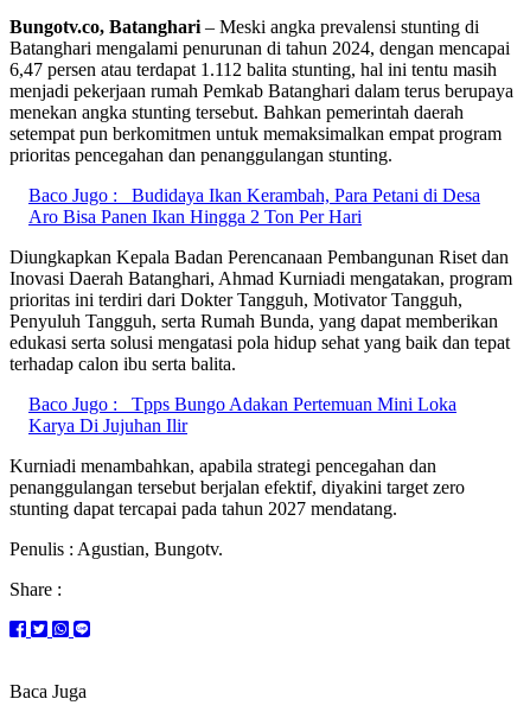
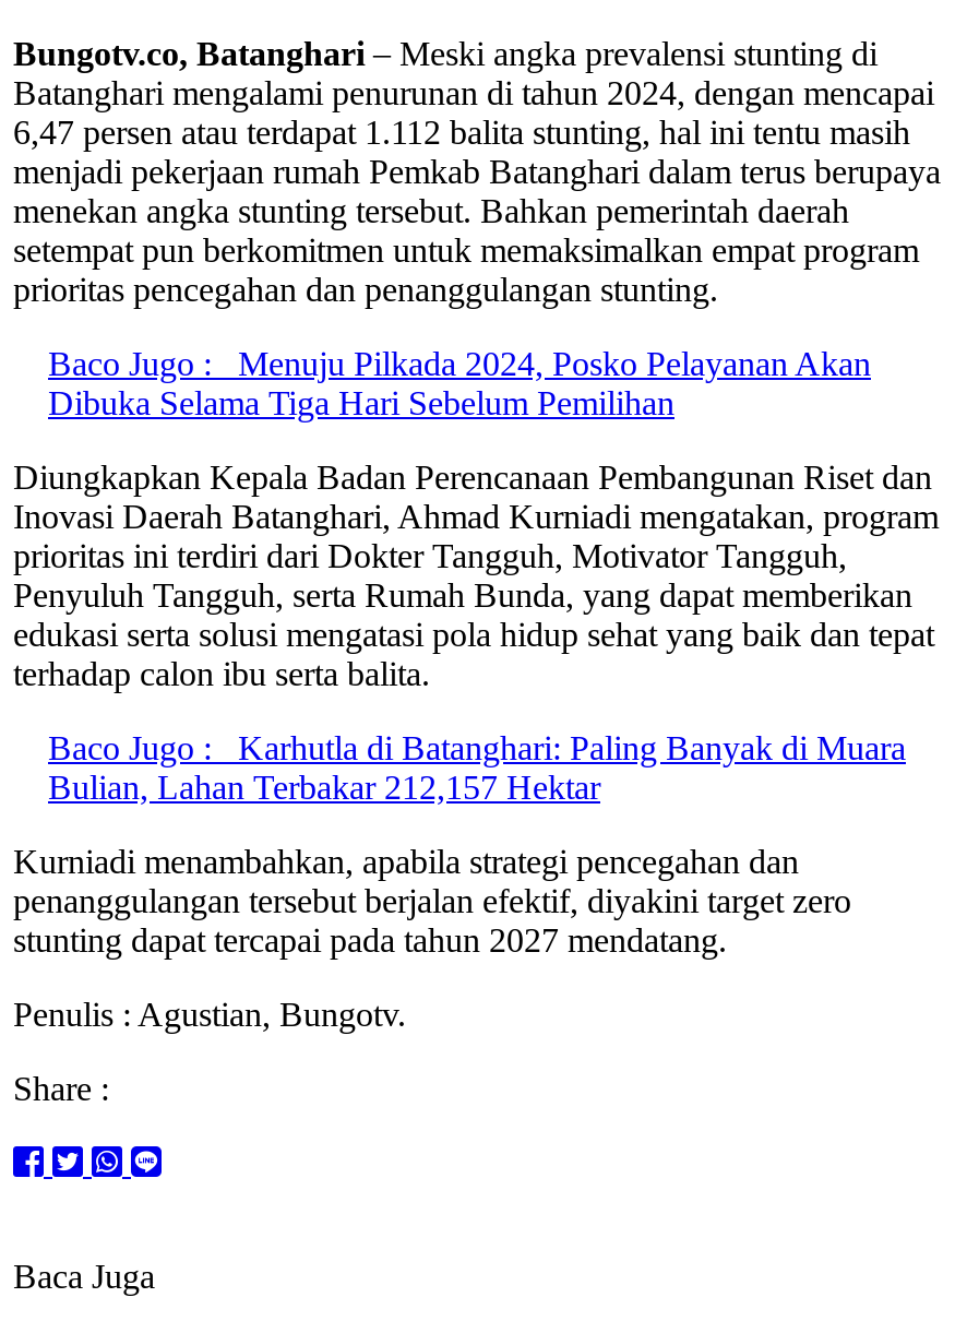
[28,185,480,227] Baco Jugo : Budidaya Ikan Kerambah, Para Petani di Desa | Aro Bisa Panen Ikan Hingga 2 Ton Per Hari -> [48,345,871,421] Baco Jugo : Menuju Pilkada 2024, Posko Pelayanan Akan | Dibuka Selama Tiga Hari Sebelum Pemilihan
[28,394,456,435] Baco Jugo : Tpps Bungo Adakan Pertemuan Mini Loka | Karya Di Jujuhan Ilir -> [48,729,906,805] Baco Jugo : Karhutla di Batanghari: Paling Banyak di Muara | Bulian, Lahan Terbakar 212,157 Hektar

